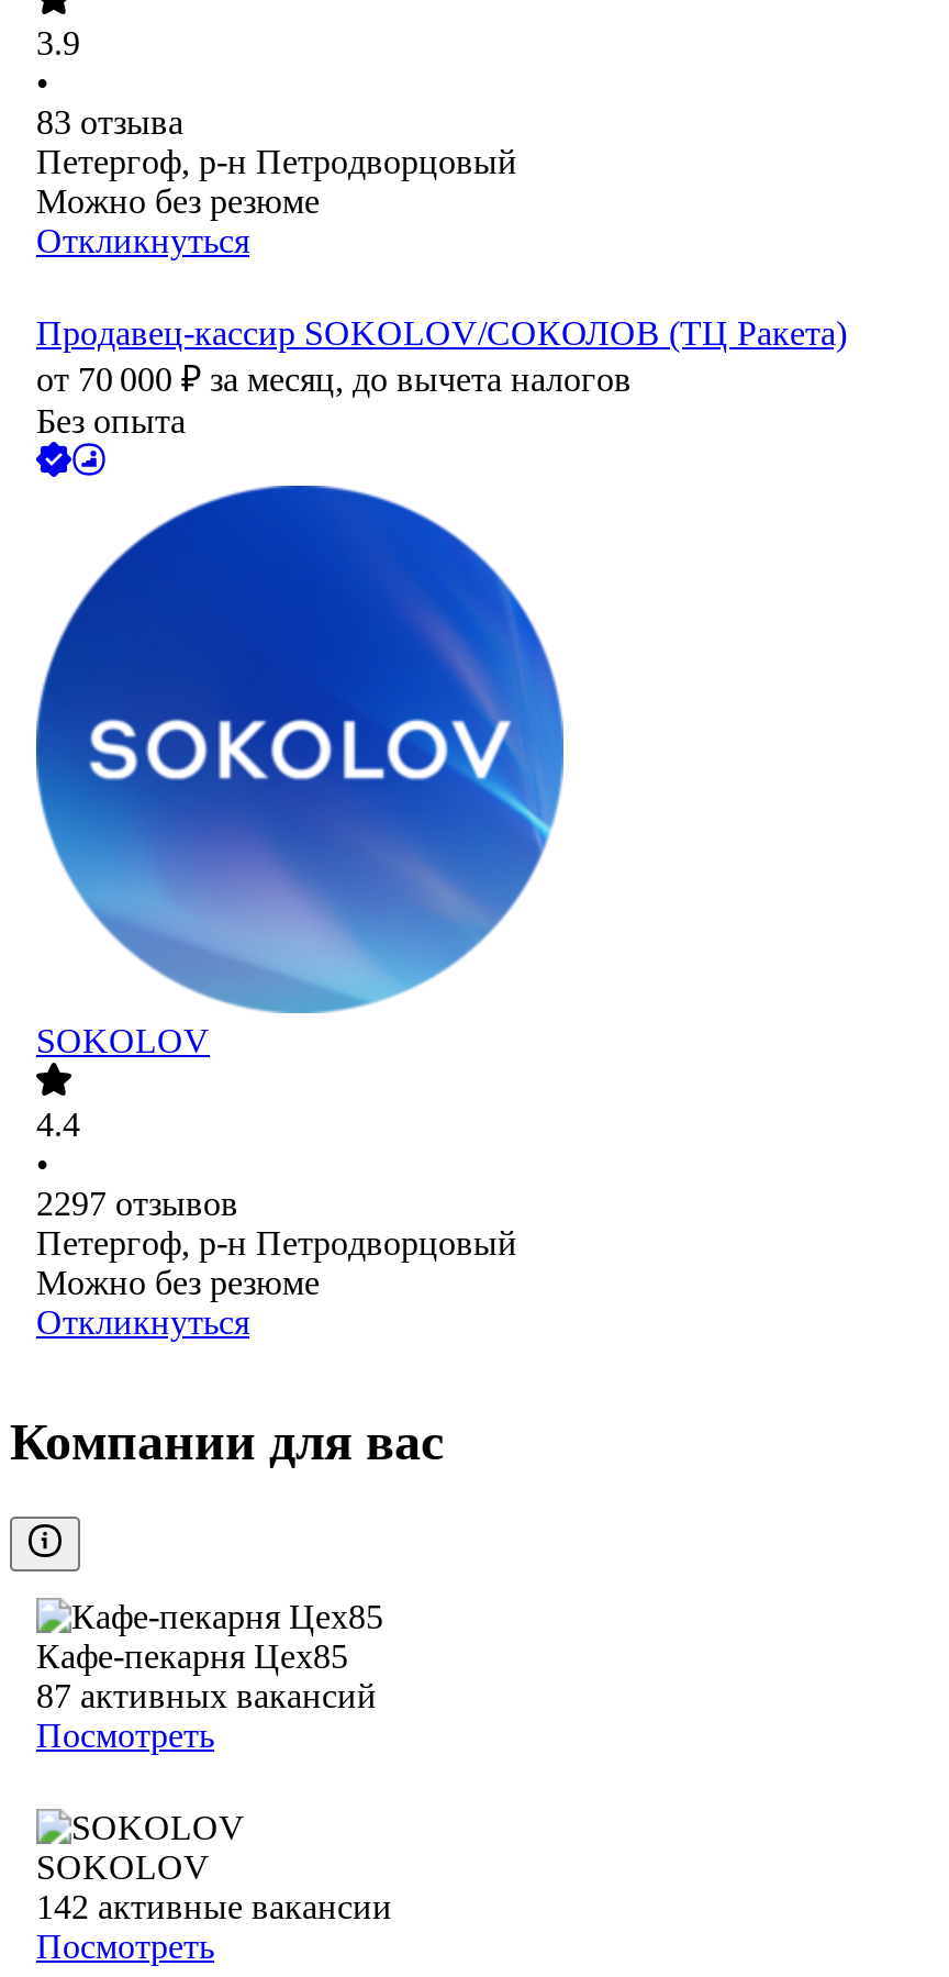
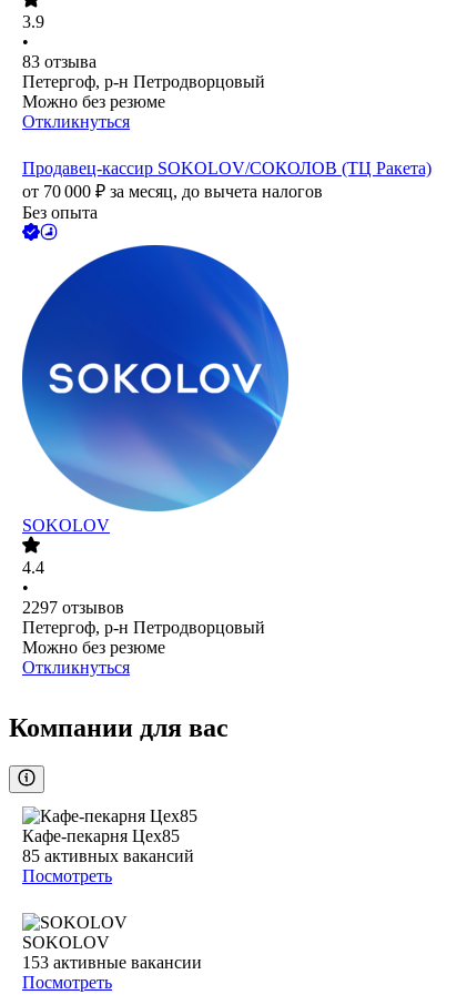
[36,1678,377,1715] 87 активных вакансий -> [22,847,194,866] 85 активных вакансий
[36,1889,392,1926] 142 активные вакансии -> [22,953,202,972] 153 активные вакансии

